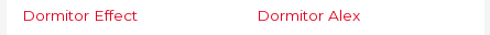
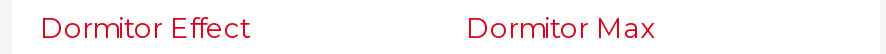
[257,7,360,24] Dormitor Alex -> [466,13,654,45] Dormitor Max

